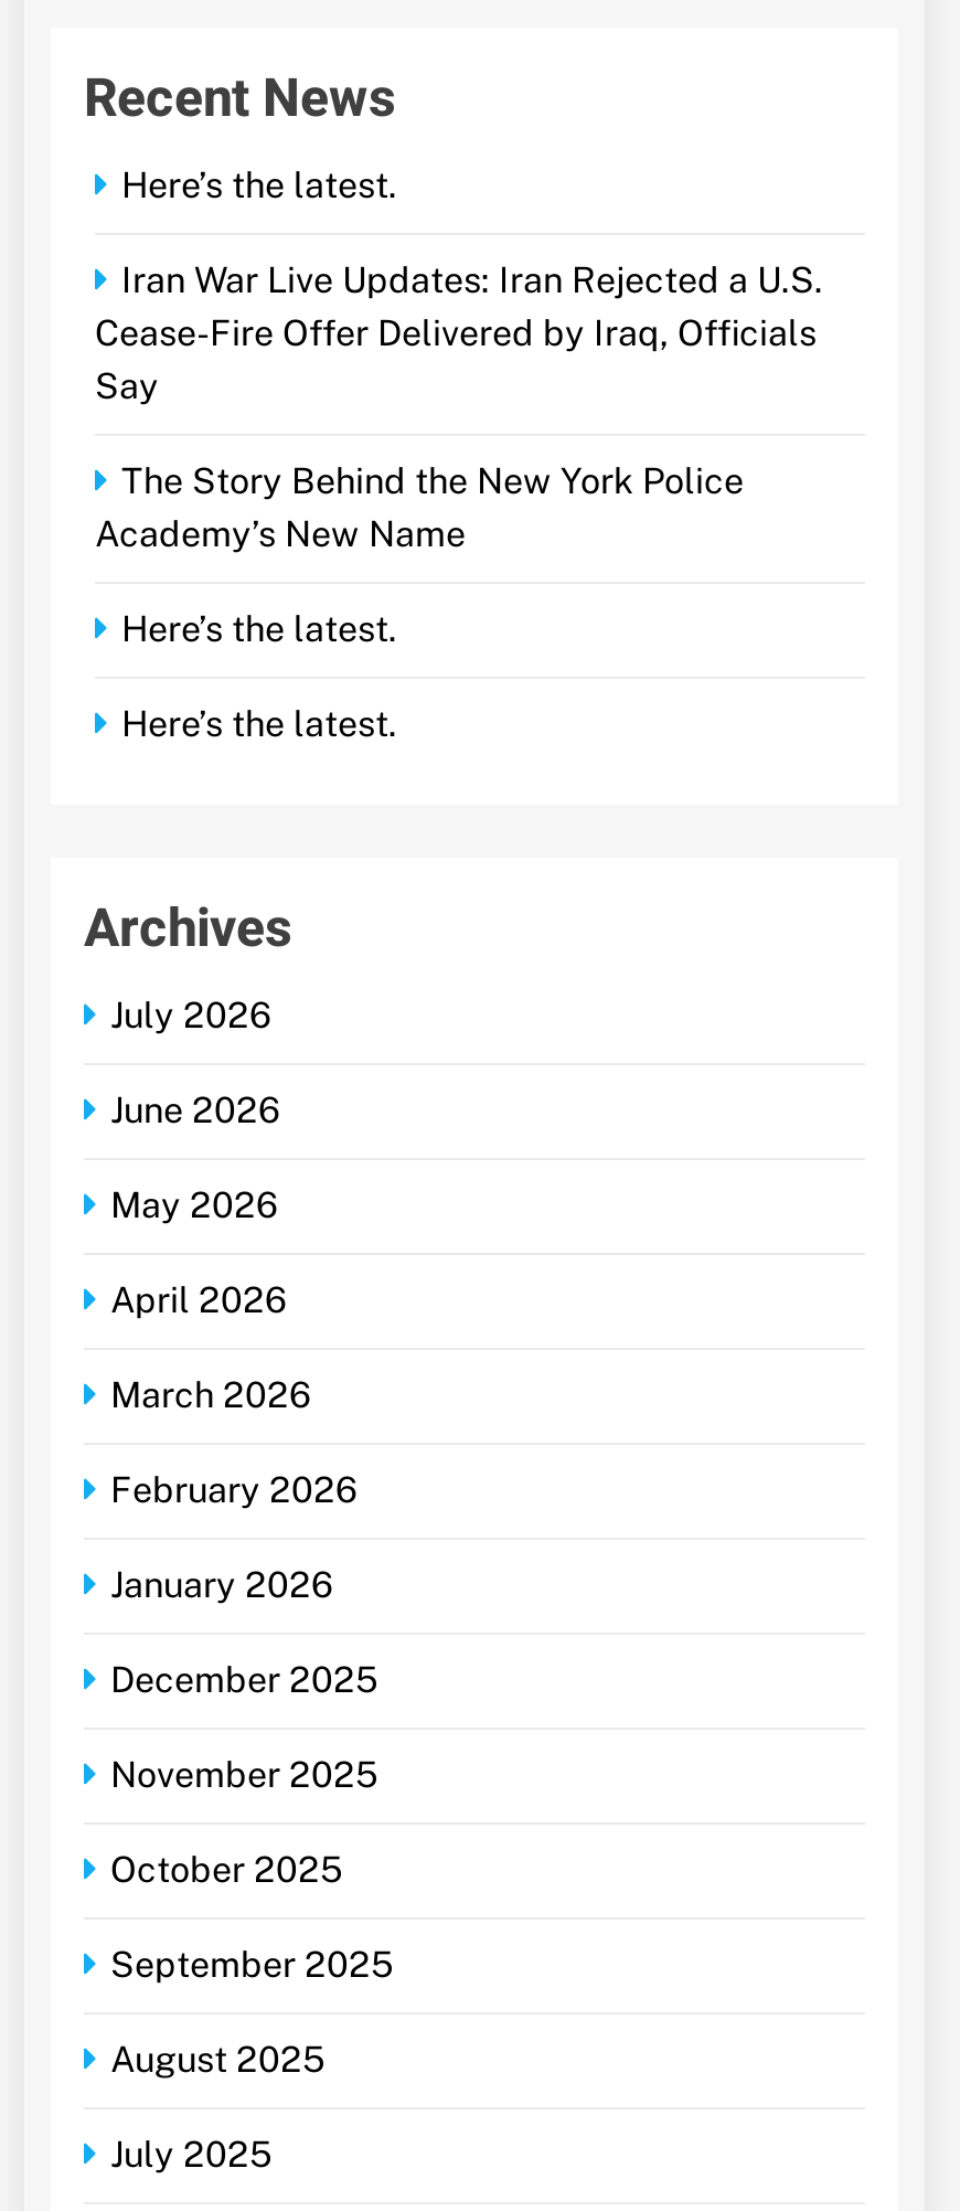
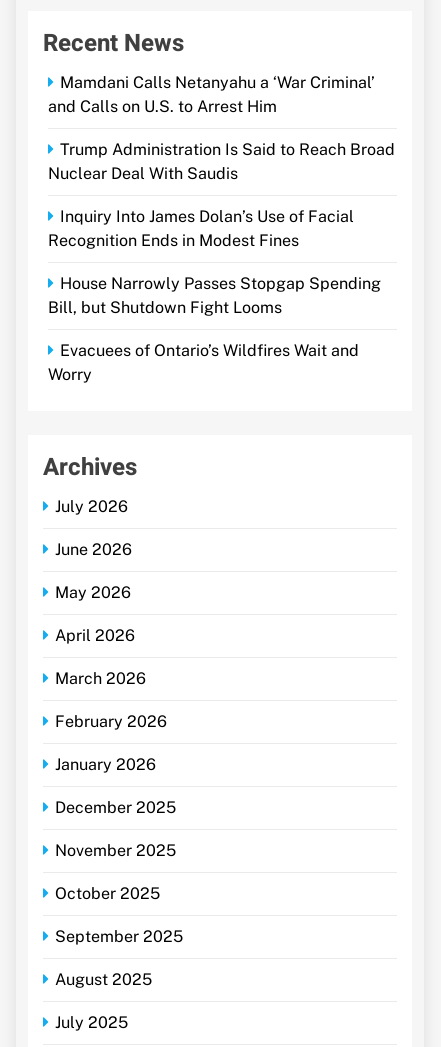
[121,165,397,207] Here’s the latest. -> [48,73,375,116] Mamdani Calls Netanyahu a ‘War Criminal’ | and Calls on U.S. to Arrest Him
[95,260,823,408] Iran War Live Updates: Iran Rejected a U.S. | Cease-Fire Offer Delivered by Iraq, Officials | Say -> [48,140,395,183] Trump Administration Is Said to Reach Broad | Nuclear Deal With Saudis
[95,461,744,556] The Story Behind the New York Police | Academy’s New Name -> [48,207,354,250] Inquiry Into James Dolan’s Use of Facial | Recognition Ends in Modest Fines
[121,609,397,651] Here’s the latest. -> [48,274,381,317] House Narrowly Passes Stopgap Spending | Bill, but Shutdown Fight Looms
[121,704,397,746] Here’s the latest. -> [48,341,359,384] Evacuees of Ontario’s Wildfires Wait and | Worry

